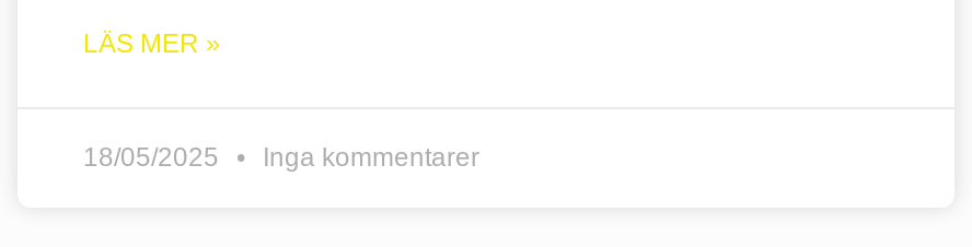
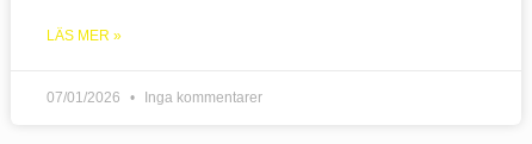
[83,142,479,172] 18/05/2025 Inga kommentarer -> [47,89,262,106] 07/01/2026 Inga kommentarer

